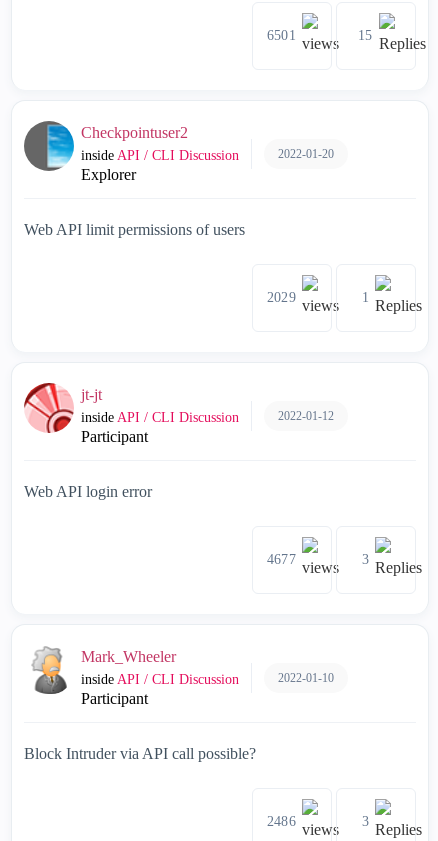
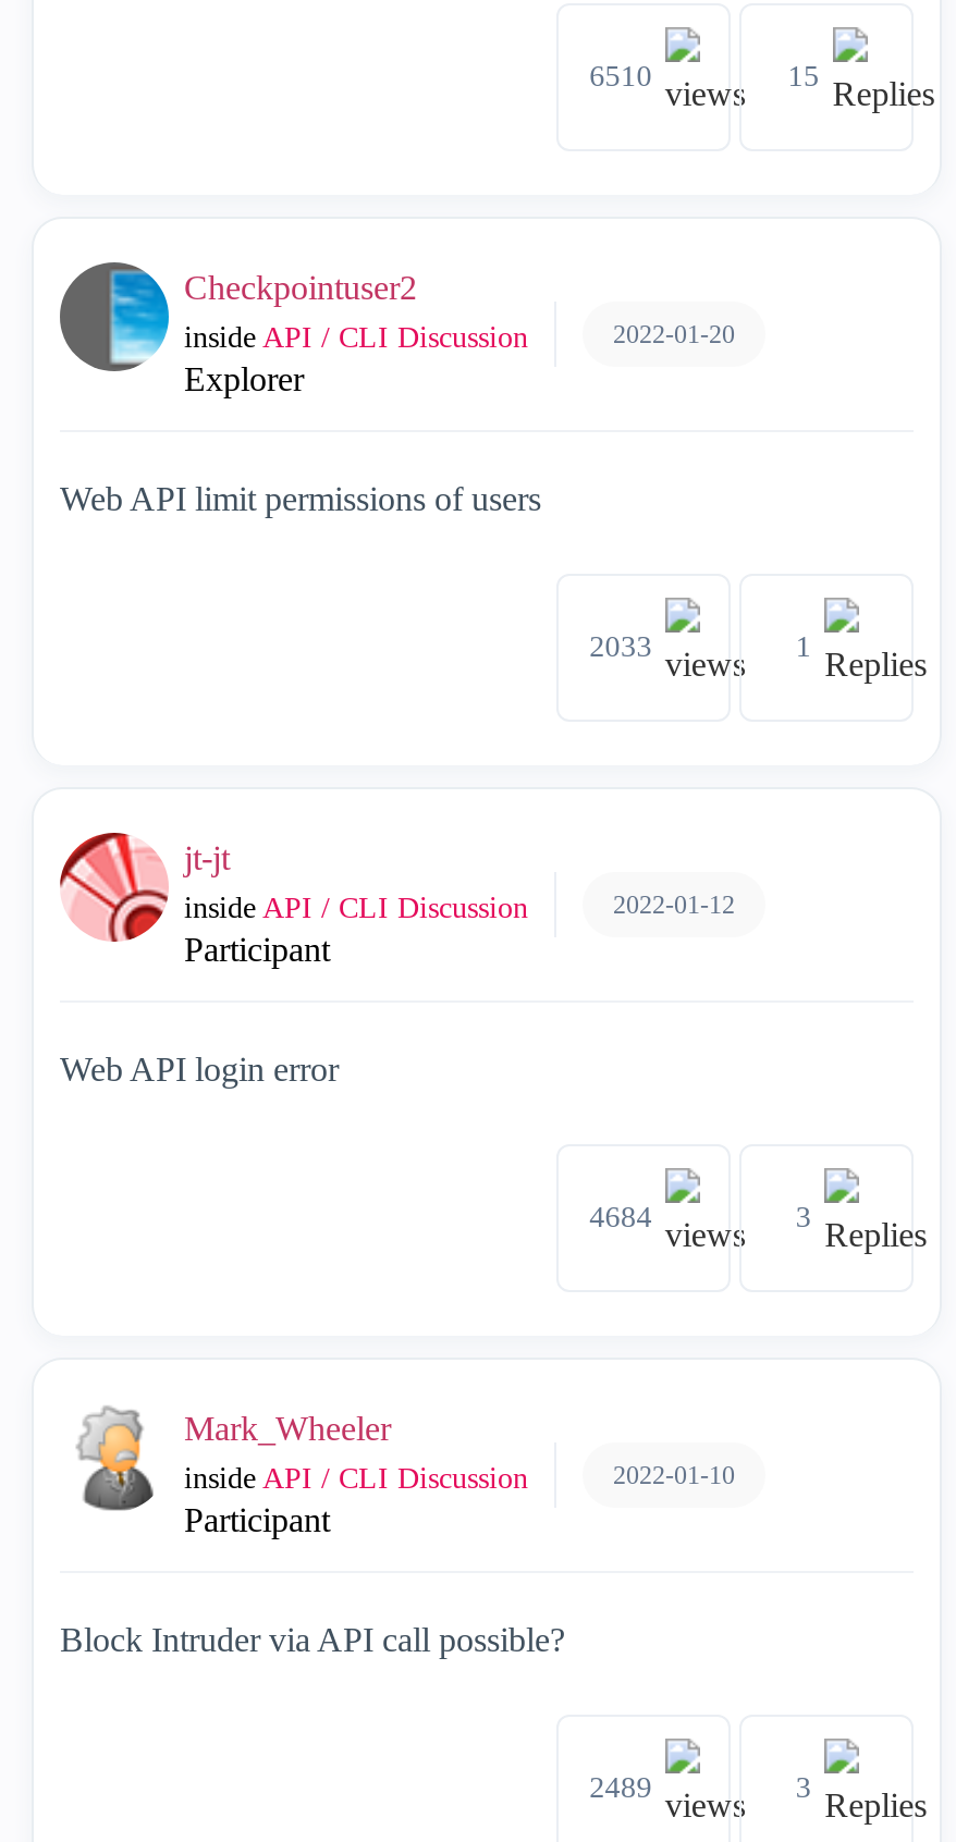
[267,28,296,43] 6501 -> [589,60,652,93] 6510
[267,290,296,305] 2029 -> [589,630,652,663] 2033
[267,552,296,567] 4677 -> [589,1201,652,1233] 4684
[267,814,296,829] 2486 -> [589,1771,652,1804] 2489

